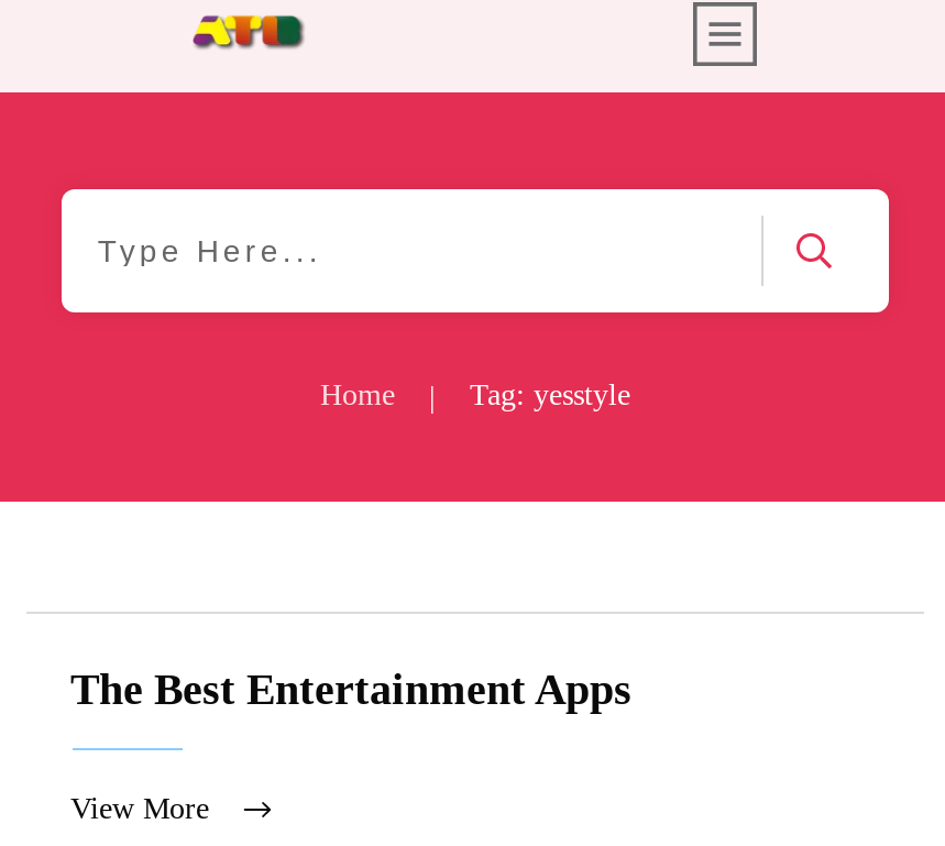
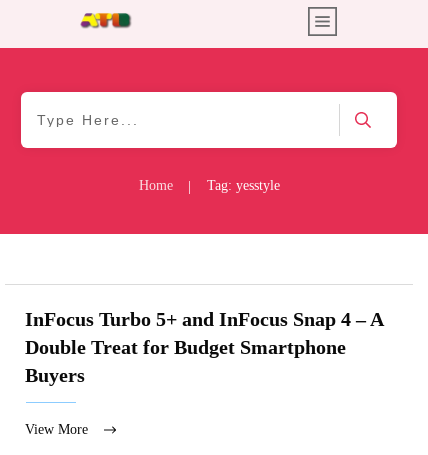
[70,665,631,714] The Best Entertainment Apps -> [25,308,383,386] InFocus Turbo 5+ and InFocus Snap 4 – A | Double Treat for Budget Smartphone | Buyers

